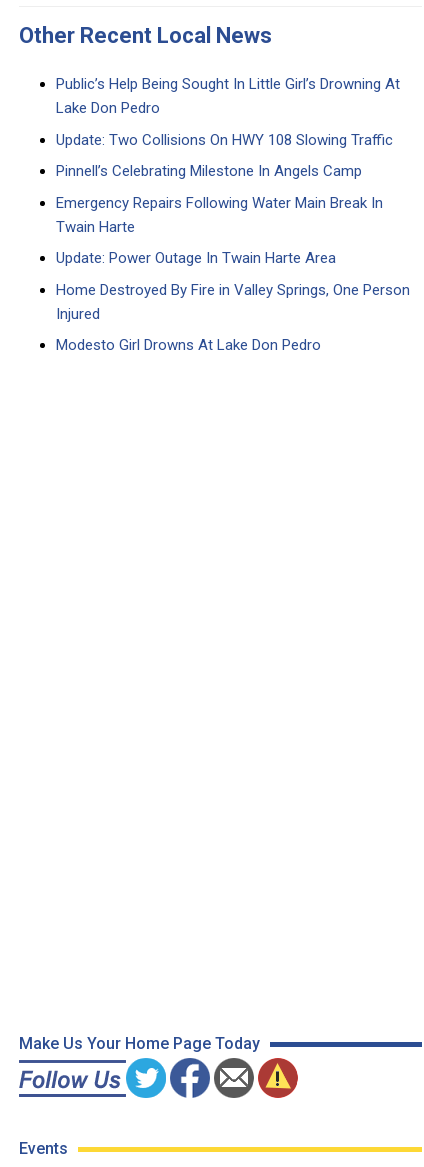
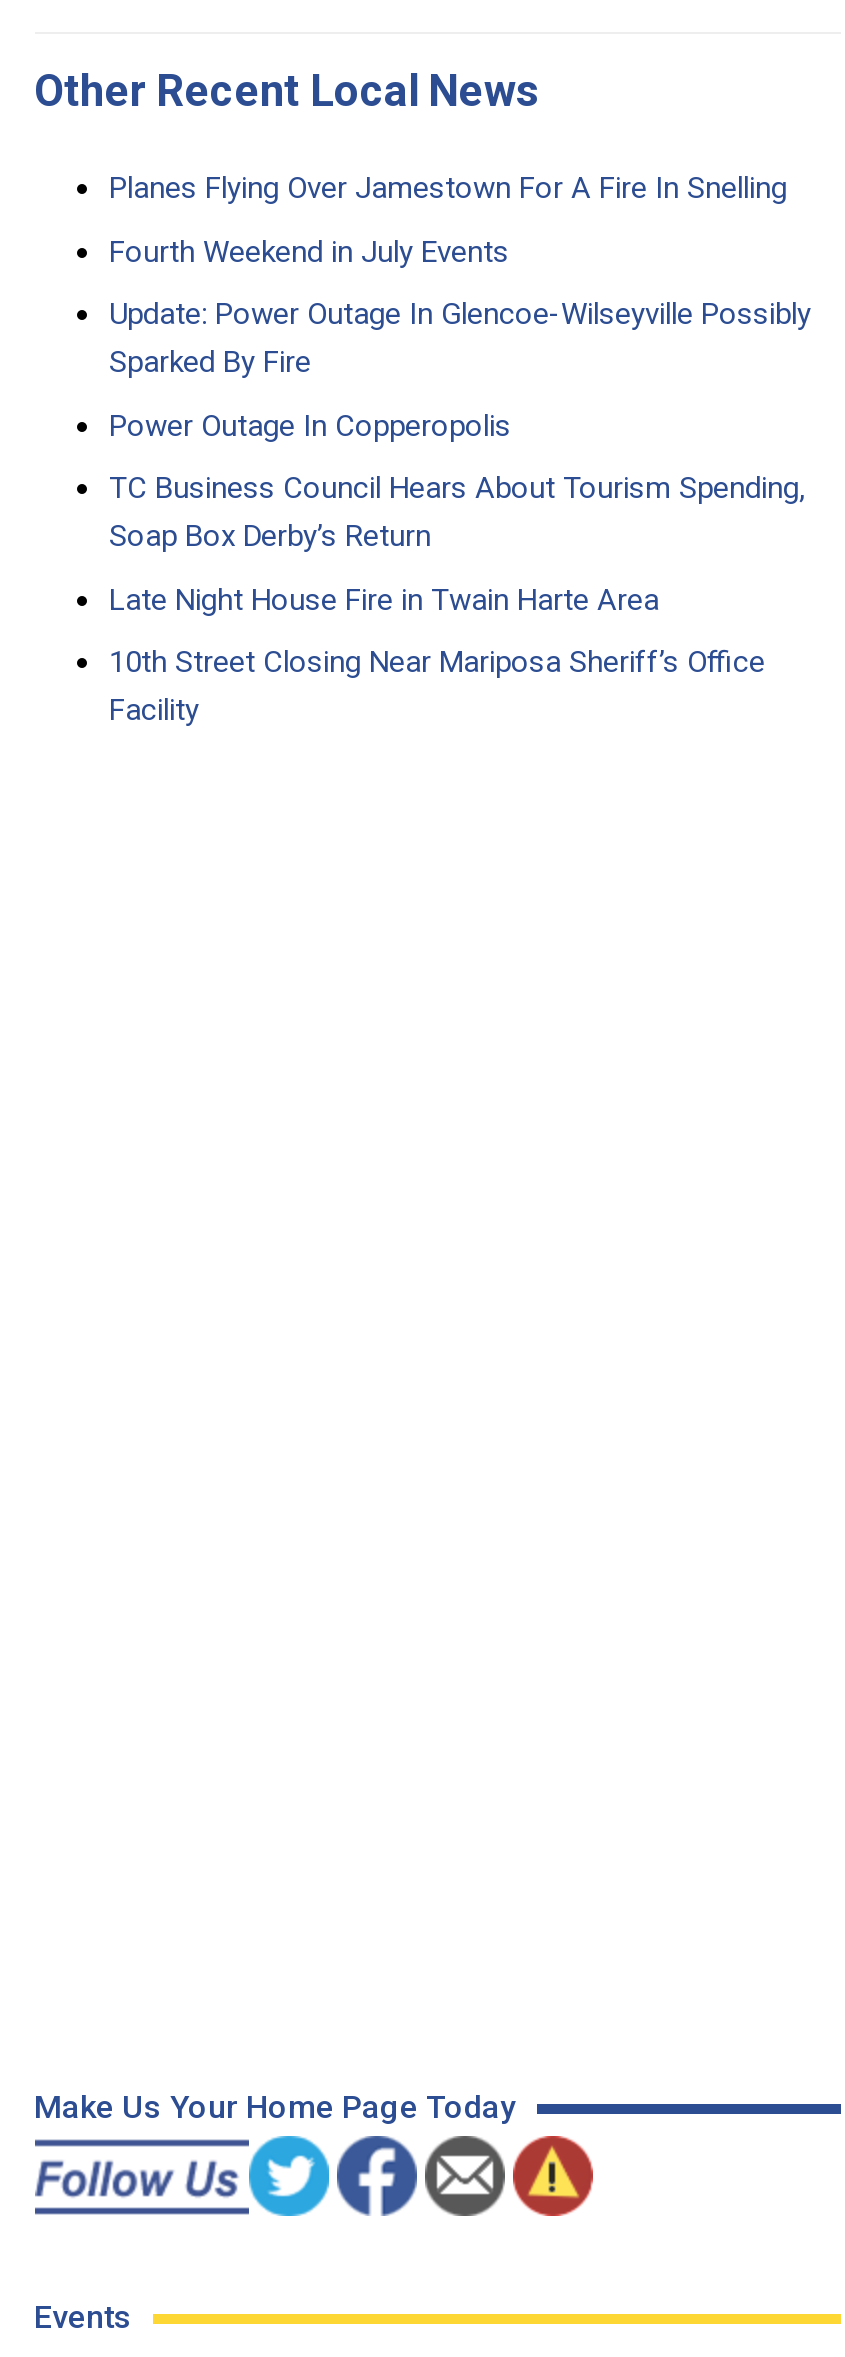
[56,75,400,117] Public’s Help Being Sought In Little Girl’s Drowning At | Lake Don Pedro -> [109,171,787,207] Planes Flying Over Jamestown For A Fire In Snelling
[56,131,393,149] Update: Two Collisions On HWY 108 Slowing Traffic -> [109,234,509,270] Fourth Weekend in July Events
[56,162,362,180] Pinnell’s Celebrating Milestone In Angels Camp -> [109,297,811,381] Update: Power Outage In Glencoe-Wilseyville Possibly | Sparked By Fire
[56,194,383,236] Emergency Repairs Following Water Main Break In | Twain Harte -> [109,408,511,444] Power Outage In Copperopolis
[56,249,336,267] Update: Power Outage In Twain Harte Area -> [109,471,805,555] TC Business Council Hears About Tourism Spending, | Soap Box Derby’s Return
[56,281,410,323] Home Destroyed By Fire in Valley Springs, One Person | Injured -> [109,582,659,618] Late Night House Fire in Twain Harte Area
[56,336,321,354] Modesto Girl Drowns At Lake Don Pedro -> [109,645,765,729] 10th Street Closing Near Mariposa Sheriff’s Office | Facility

